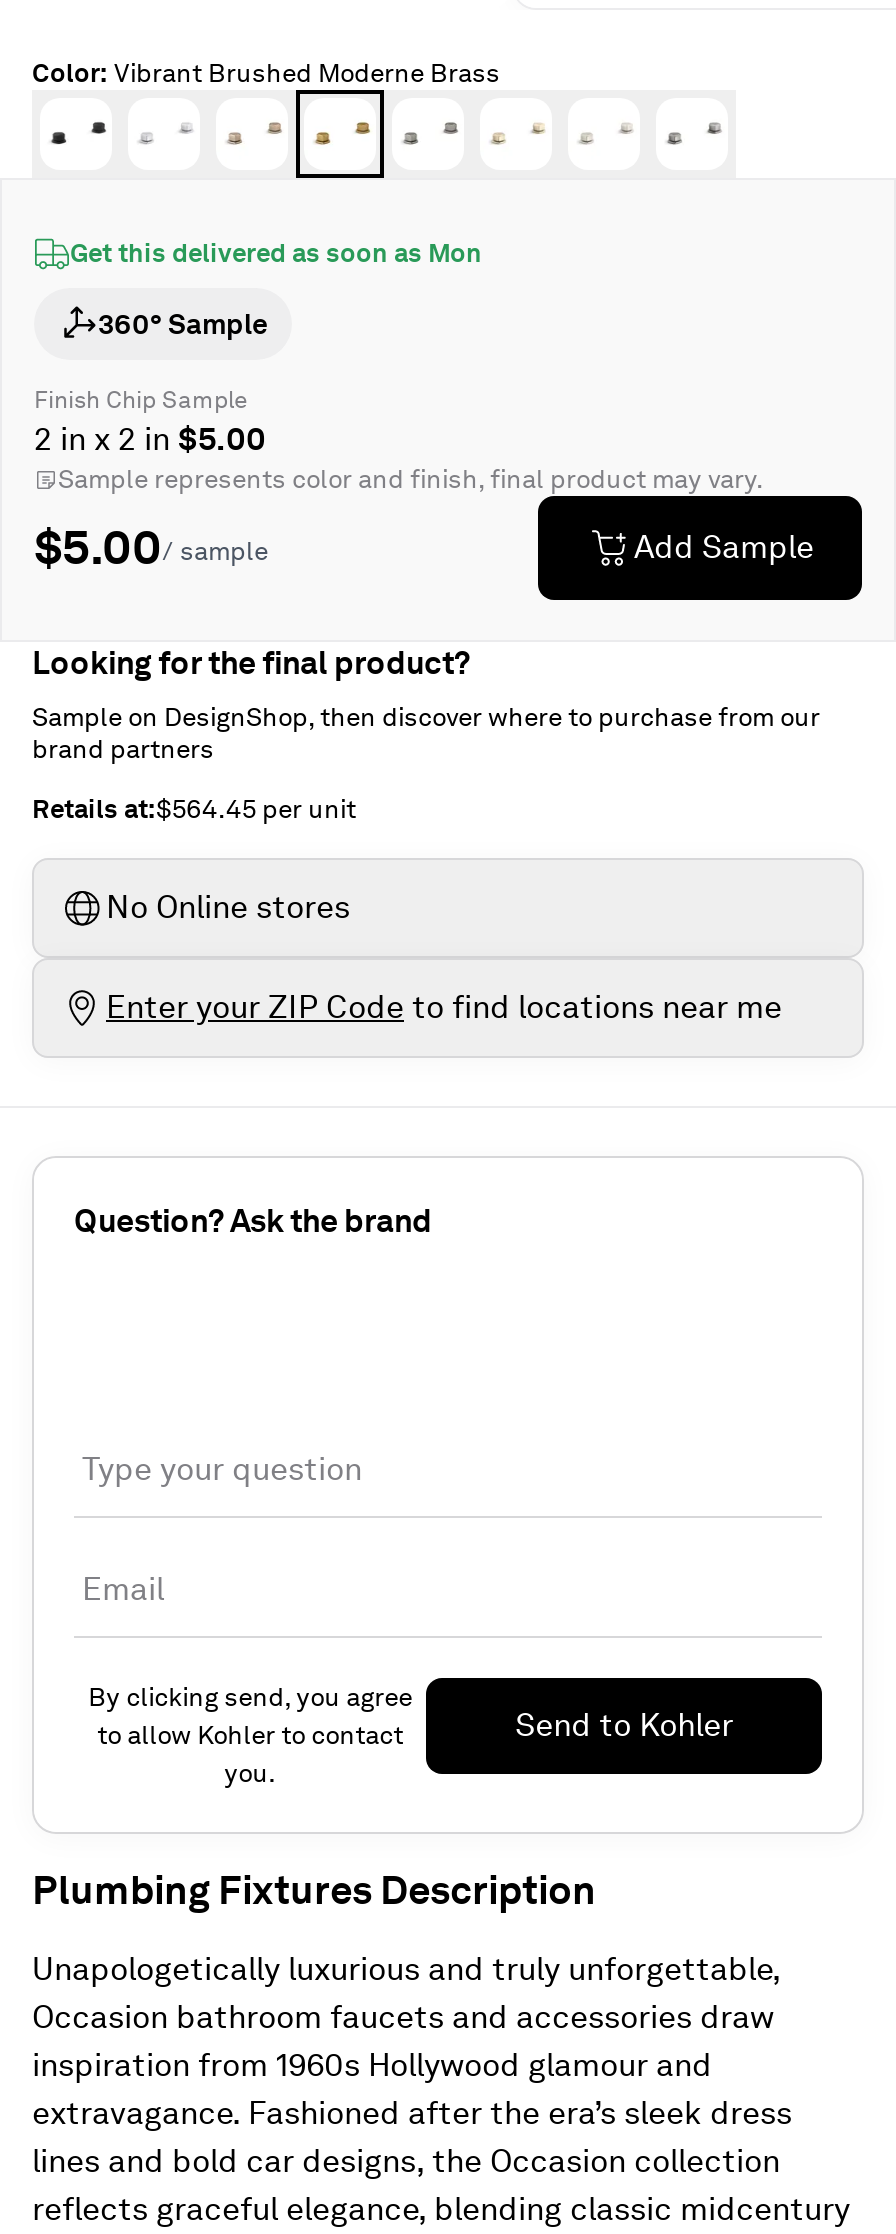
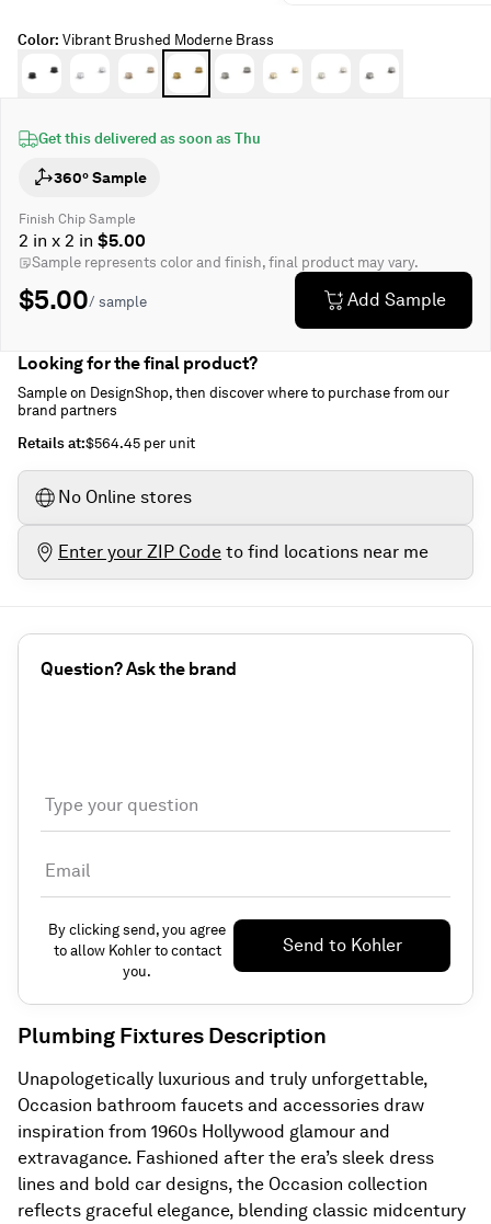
[70,238,482,268] Get this delivered as soon as Mon -> [38,130,261,147] Get this delivered as soon as Thu

